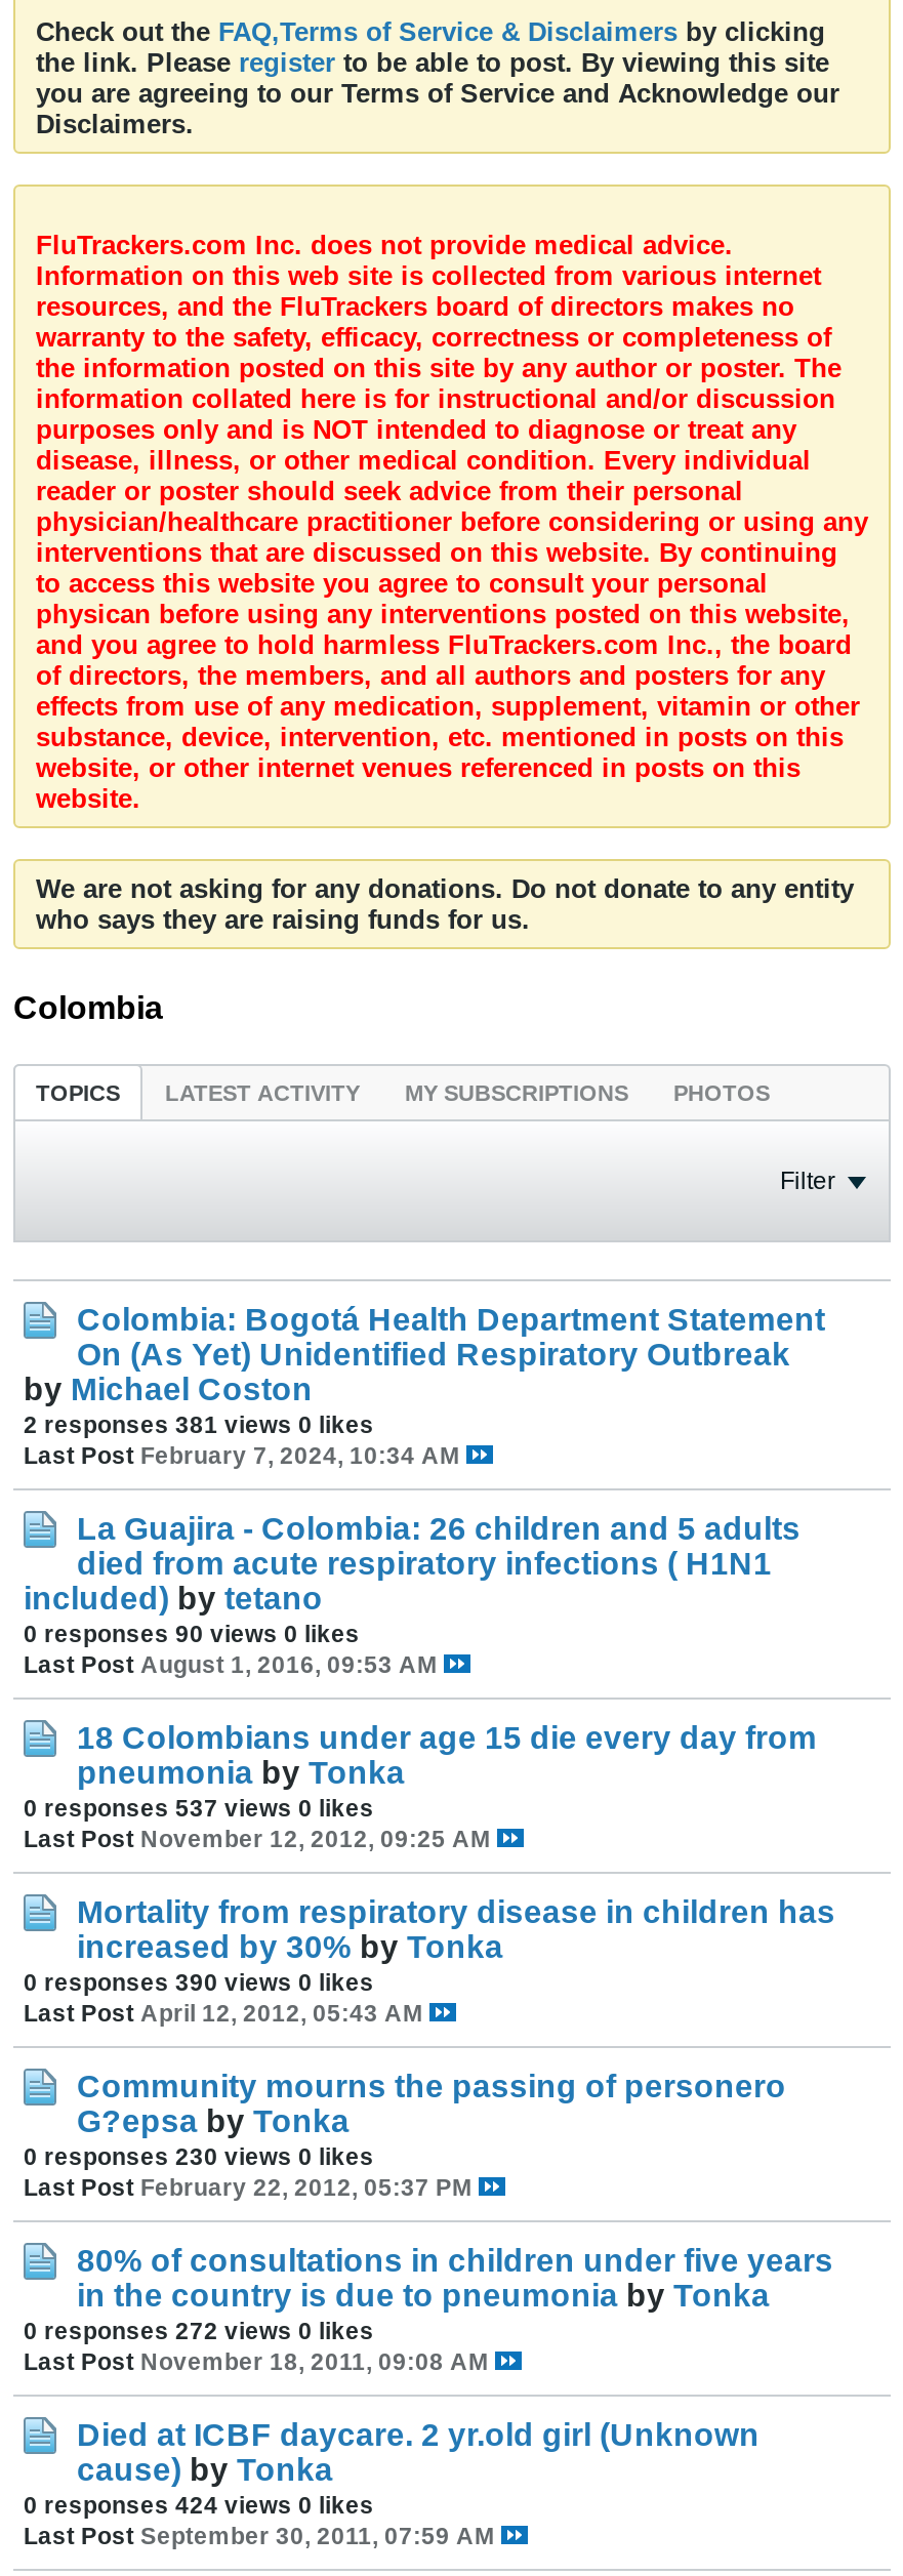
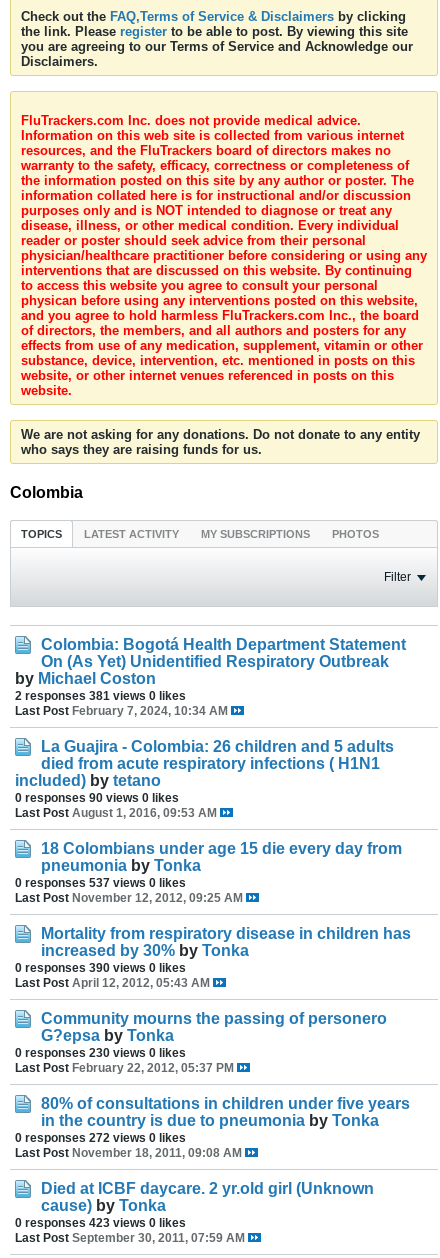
[24,2491,374,2518] 0 responses 424 views 0 likes -> [15,1216,186,1229] 0 responses 423 views 0 likes

